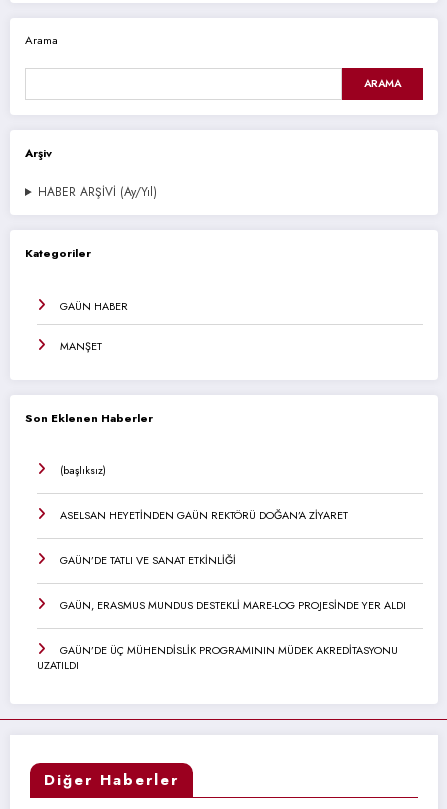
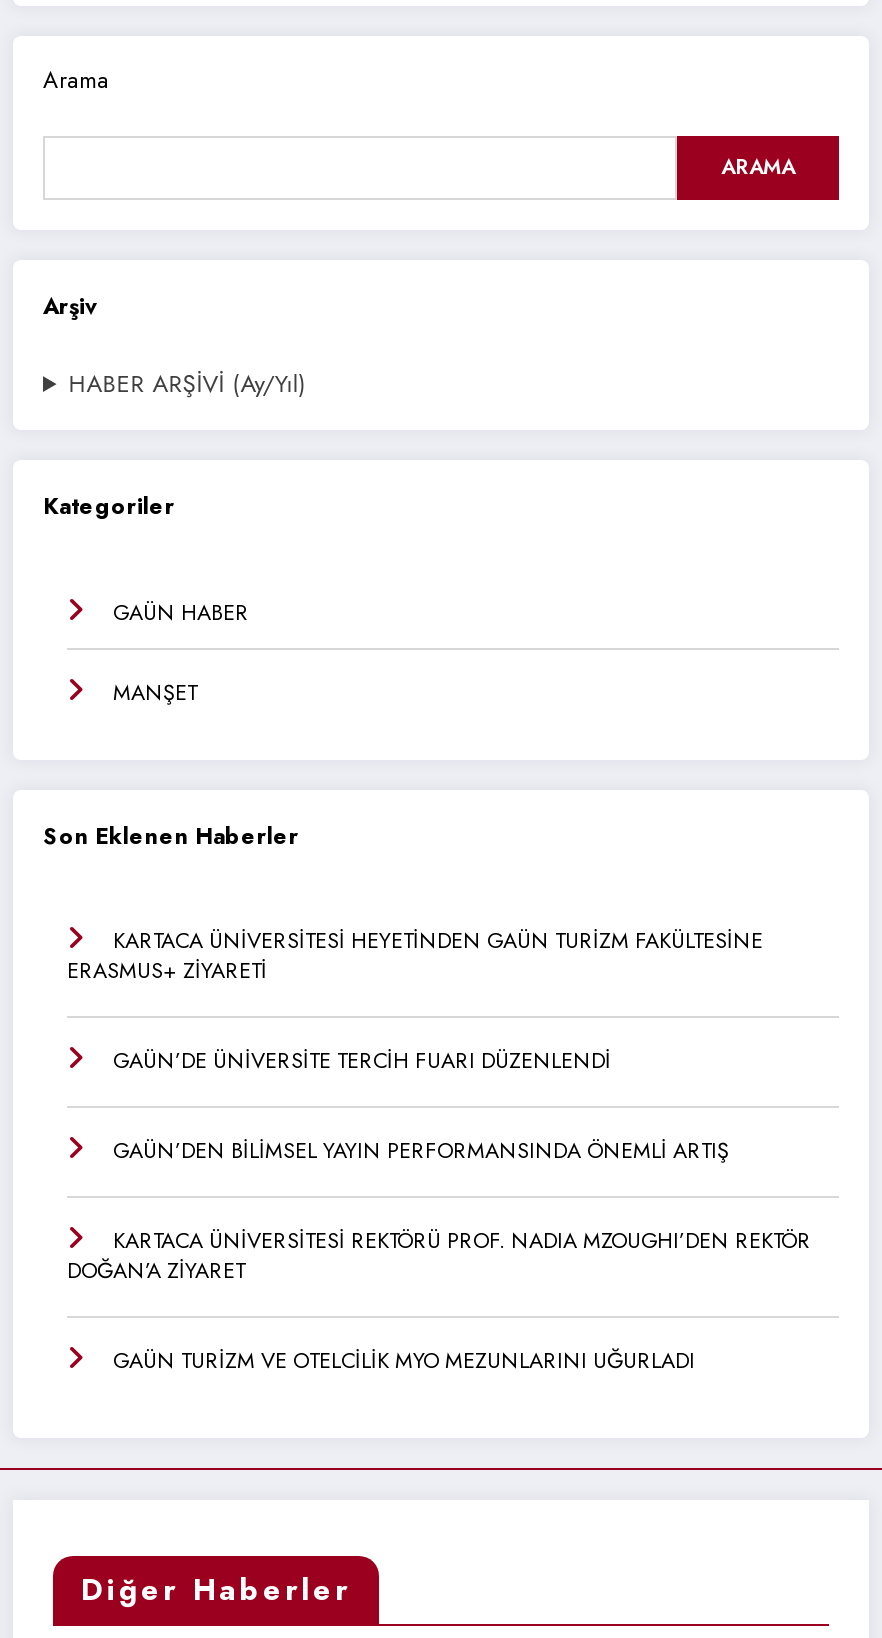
[60,462,106,478] (başlıksız) -> [67,924,763,986] KARTACA ÜNİVERSİTESİ HEYETİNDEN GAÜN TURİZM FAKÜLTESİNE | ERASMUS+ ZİYARETİ
[60,507,348,523] ASELSAN HEYETİNDEN GAÜN REKTÖRÜ DOĞAN’A ZİYARET -> [113,1044,611,1076] GAÜN’DE ÜNİVERSİTE TERCİH FUARI DÜZENLENDİ
[60,552,236,568] GAÜN’DE TATLI VE SANAT ETKİNLİĞİ -> [113,1134,729,1166] GAÜN’DEN BİLİMSEL YAYIN PERFORMANSINDA ÖNEMLİ ARTIŞ
[60,597,406,613] GAÜN, ERASMUS MUNDUS DESTEKLİ MARE-LOG PROJESİNDE YER ALDI -> [67,1224,811,1286] KARTACA ÜNİVERSİTESİ REKTÖRÜ PROF. NADIA MZOUGHI’DEN REKTÖR | DOĞAN’A ZİYARET
[37,642,398,673] GAÜN’DE ÜÇ MÜHENDİSLİK PROGRAMININ MÜDEK AKREDİTASYONU | UZATILDI -> [113,1344,695,1376] GAÜN TURİZM VE OTELCİLİK MYO MEZUNLARINI UĞURLADI

